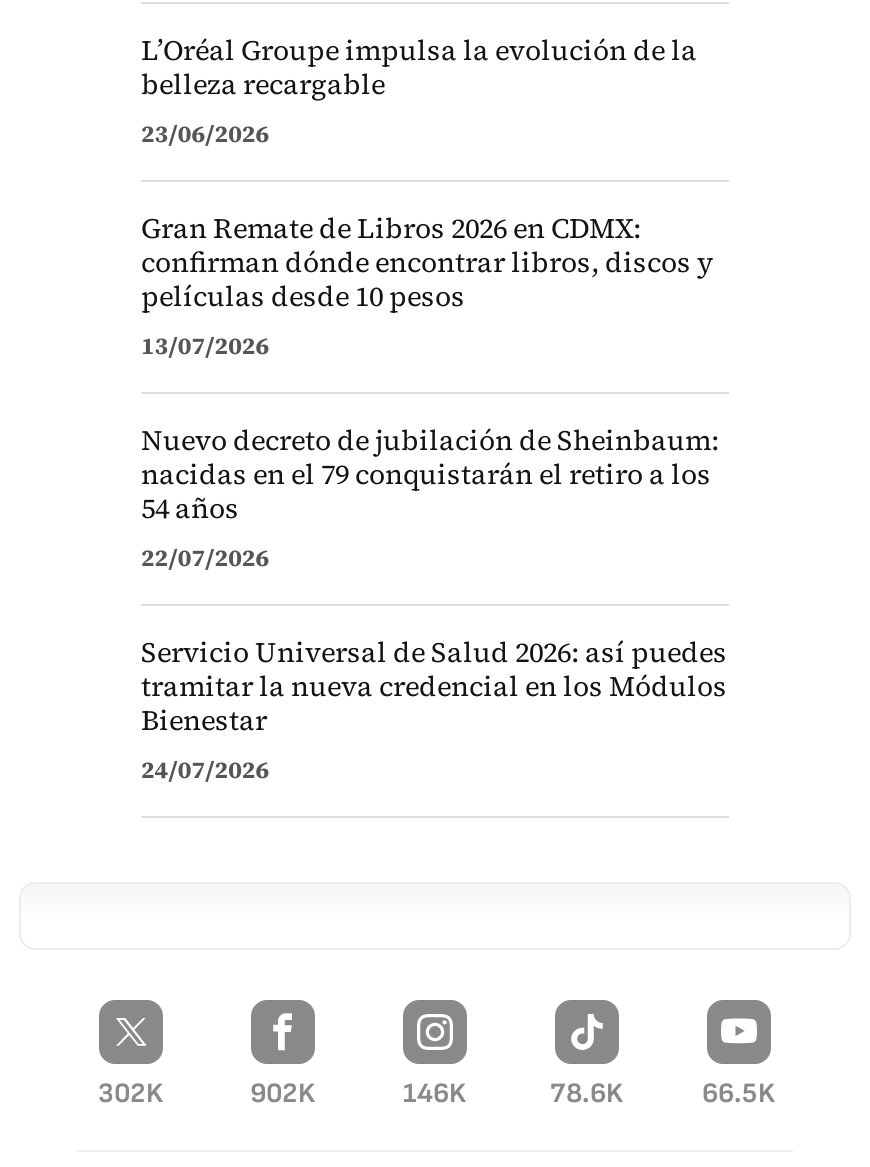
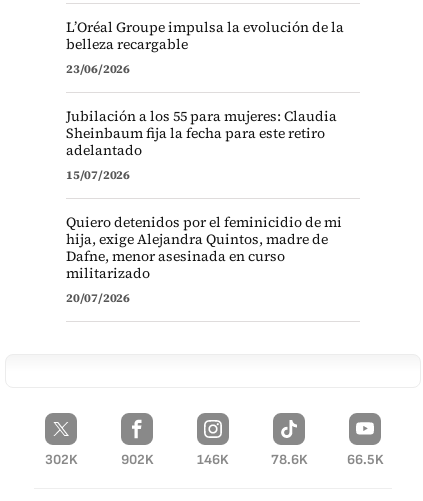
[141,209,727,787] Gran Remate de Libros 2026 en CDMX: | confirman dónde encontrar libros, discos y | películas desde 10 pesos | 13/07/2026 | Nuevo decreto de jubilación de Sheinbaum: | nacidas en el 79 conquistarán el retiro a los | 54 años | 22/07/2026 | Servicio Universal de Salud 2026: así puedes | tramitar la nueva credencial en los Módulos | Bienestar | 24/07/2026 -> [66,106,342,306] Jubilación a los 55 para mujeres: Claudia | Sheinbaum fija la fecha para este retiro | adelantado | 15/07/2026 | Quiero detenidos por el feminicidio de mi | hija, exige Alejandra Quintos, madre de | Dafne, menor asesinada en curso | militarizado | 20/07/2026

